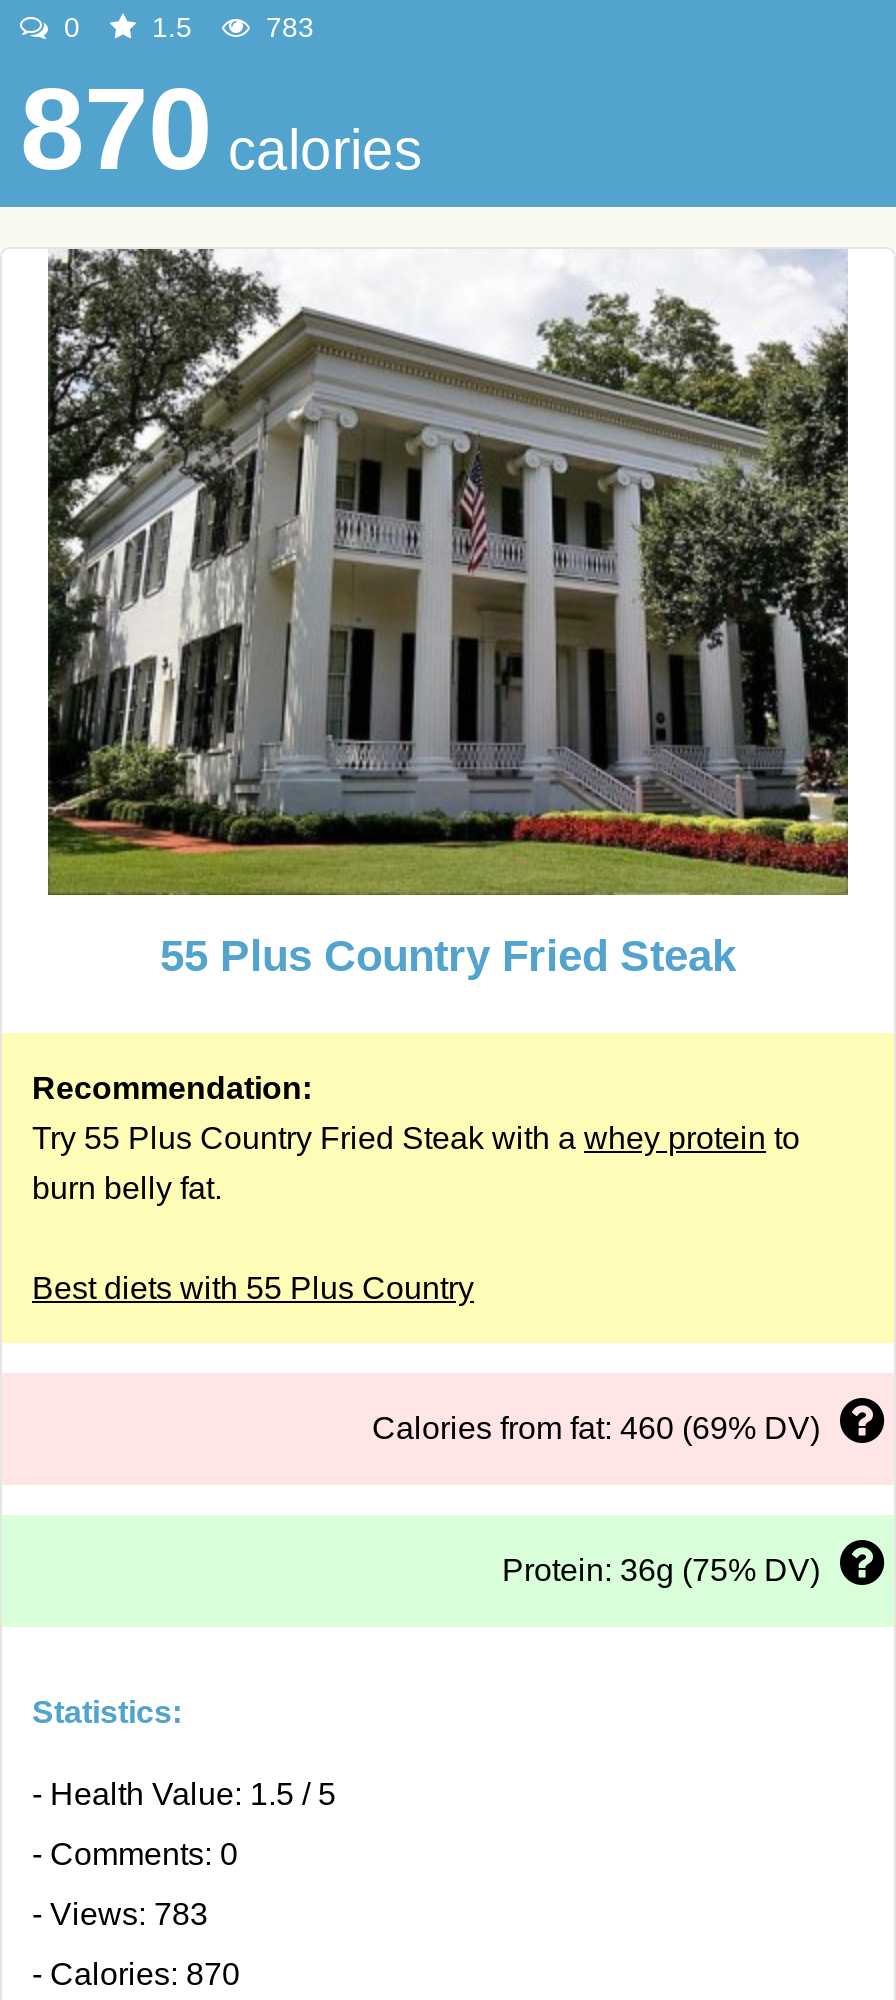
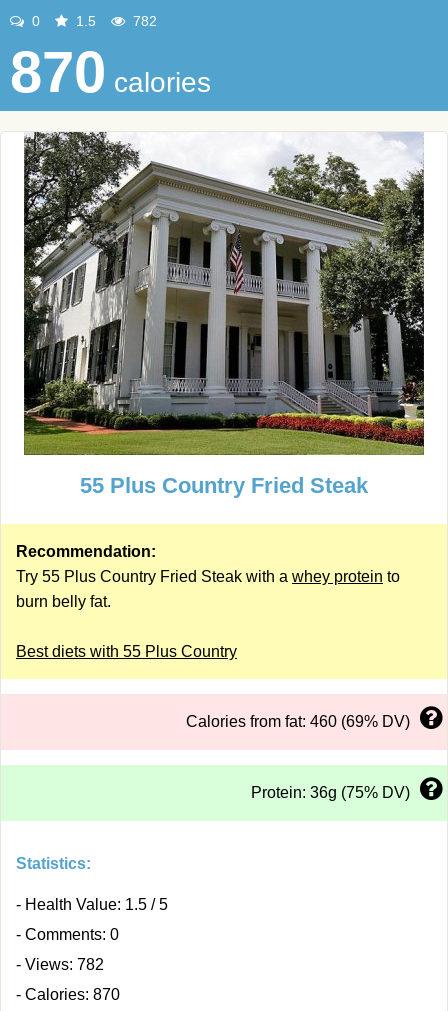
[258,11,314,43] 783 -> [129,13,157,29] 782
[32,1897,208,1931] - Views: 783 -> [16,956,104,973] - Views: 782

